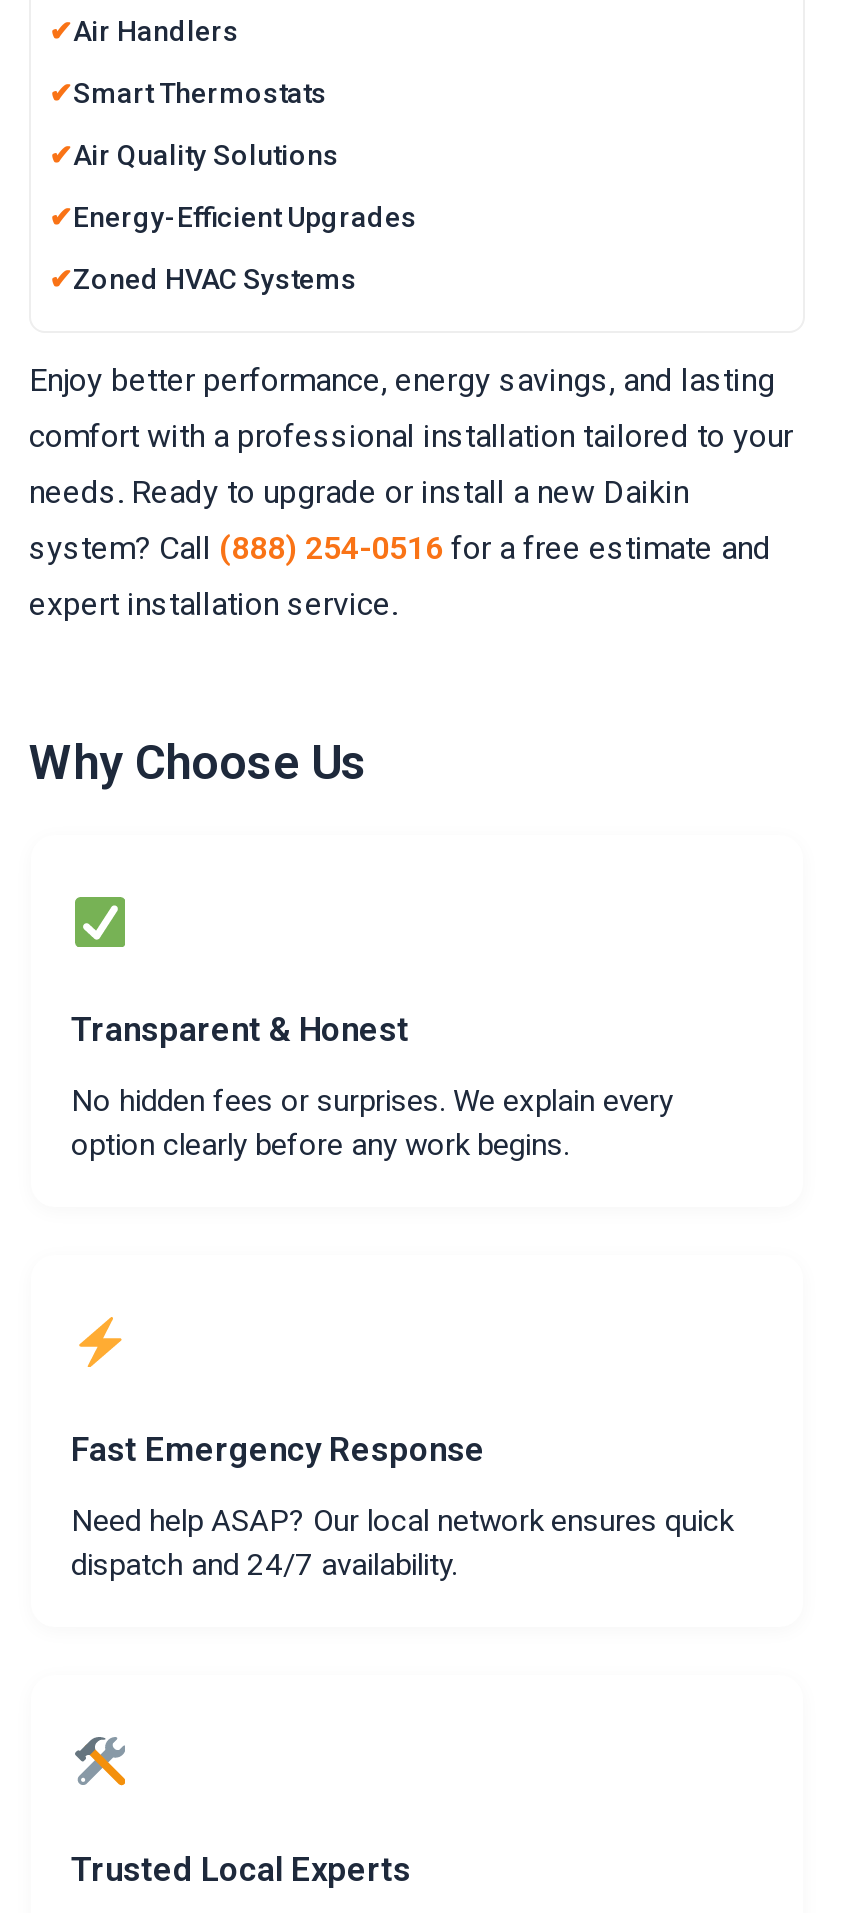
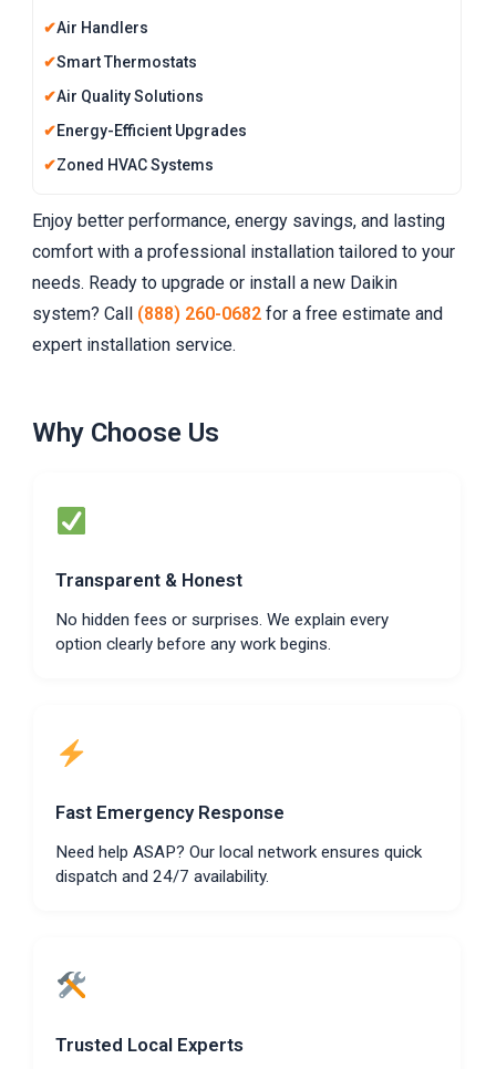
[29,529,771,567] system? Call (888) 254-0516 for a free estimate and -> [32,303,443,324] system? Call (888) 260-0682 for a free estimate and

